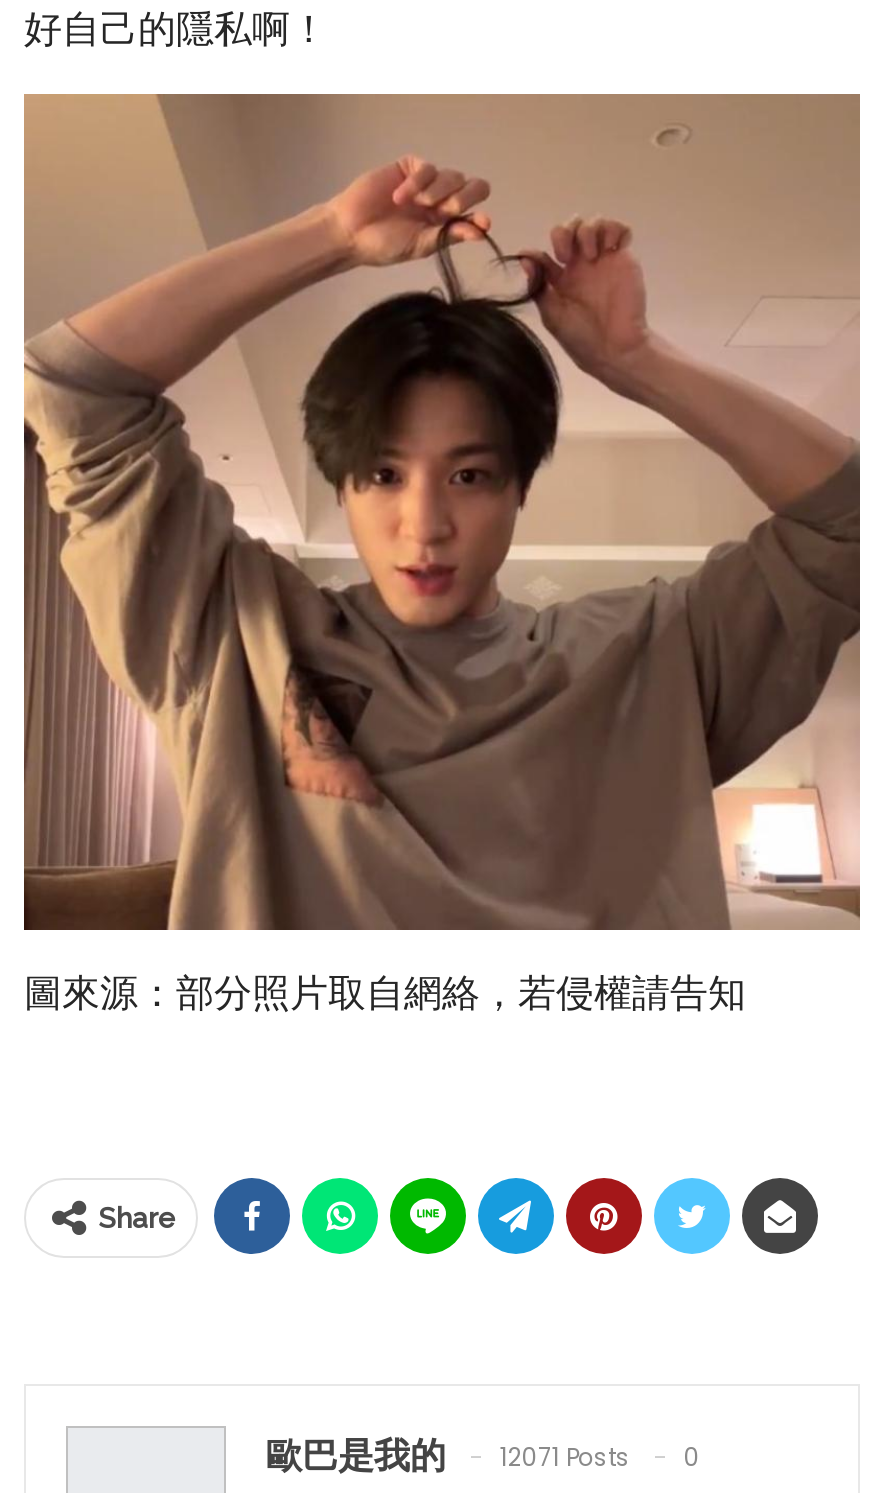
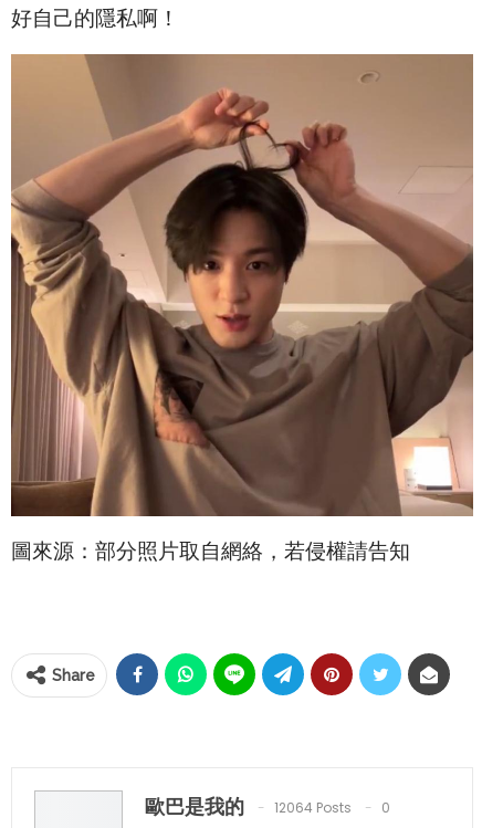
[266,1431,700,1481] 歐巴是我的 12071 Posts 0 -> [145,793,390,821] 歐巴是我的 12064 Posts 0

